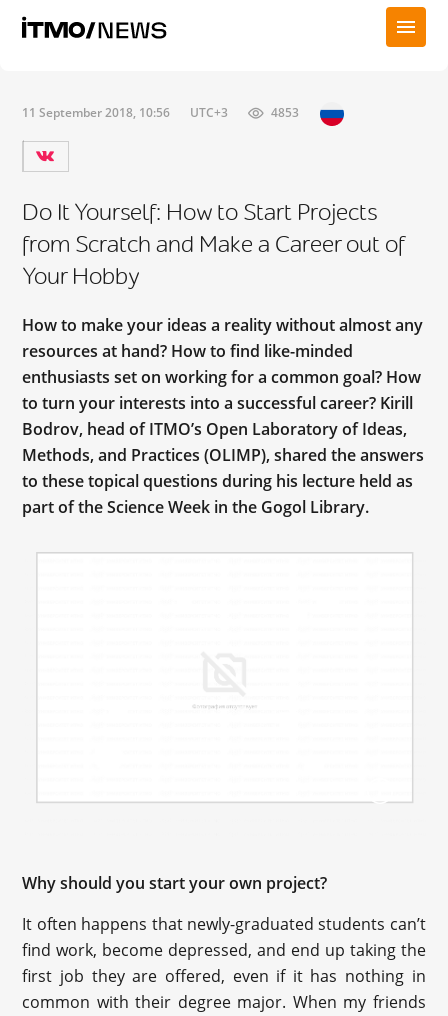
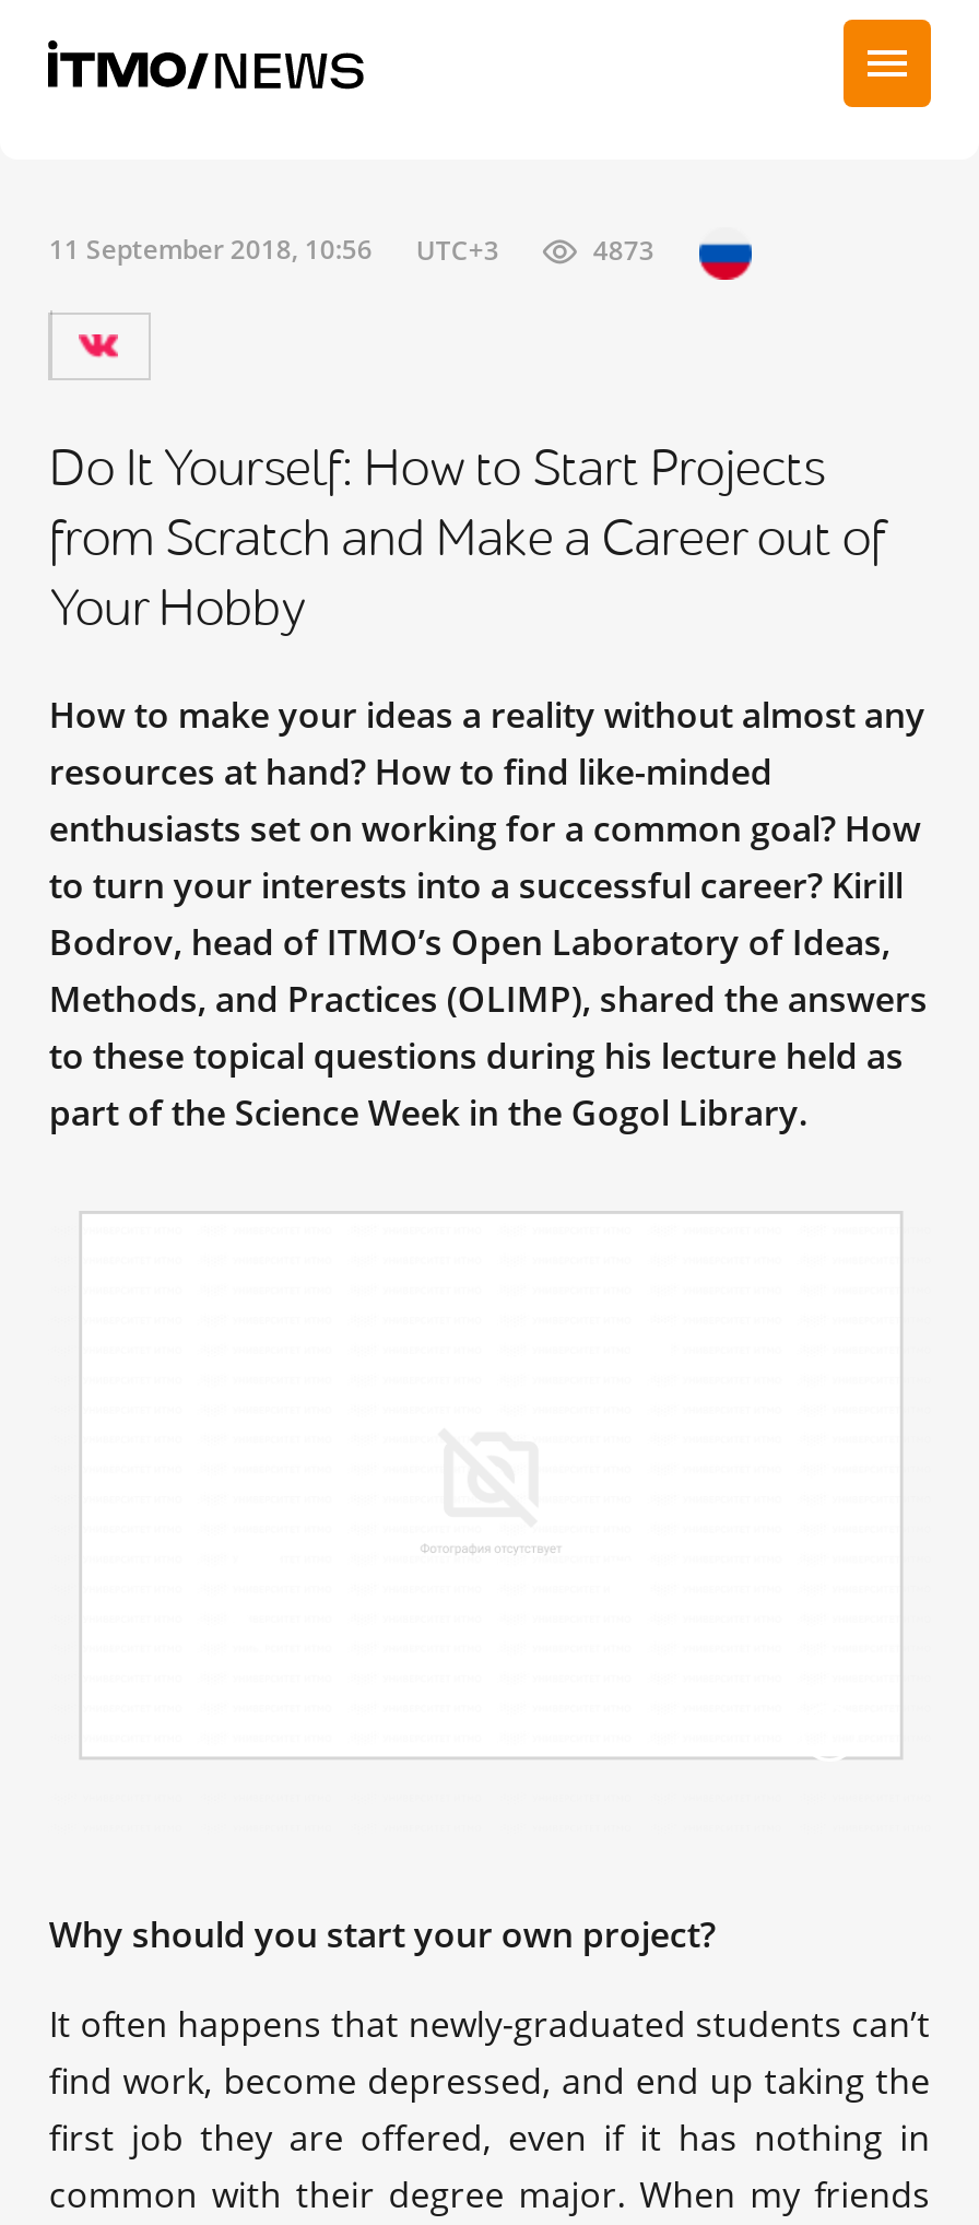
[271,104,299,121] 4853 -> [593,231,654,268] 4873

